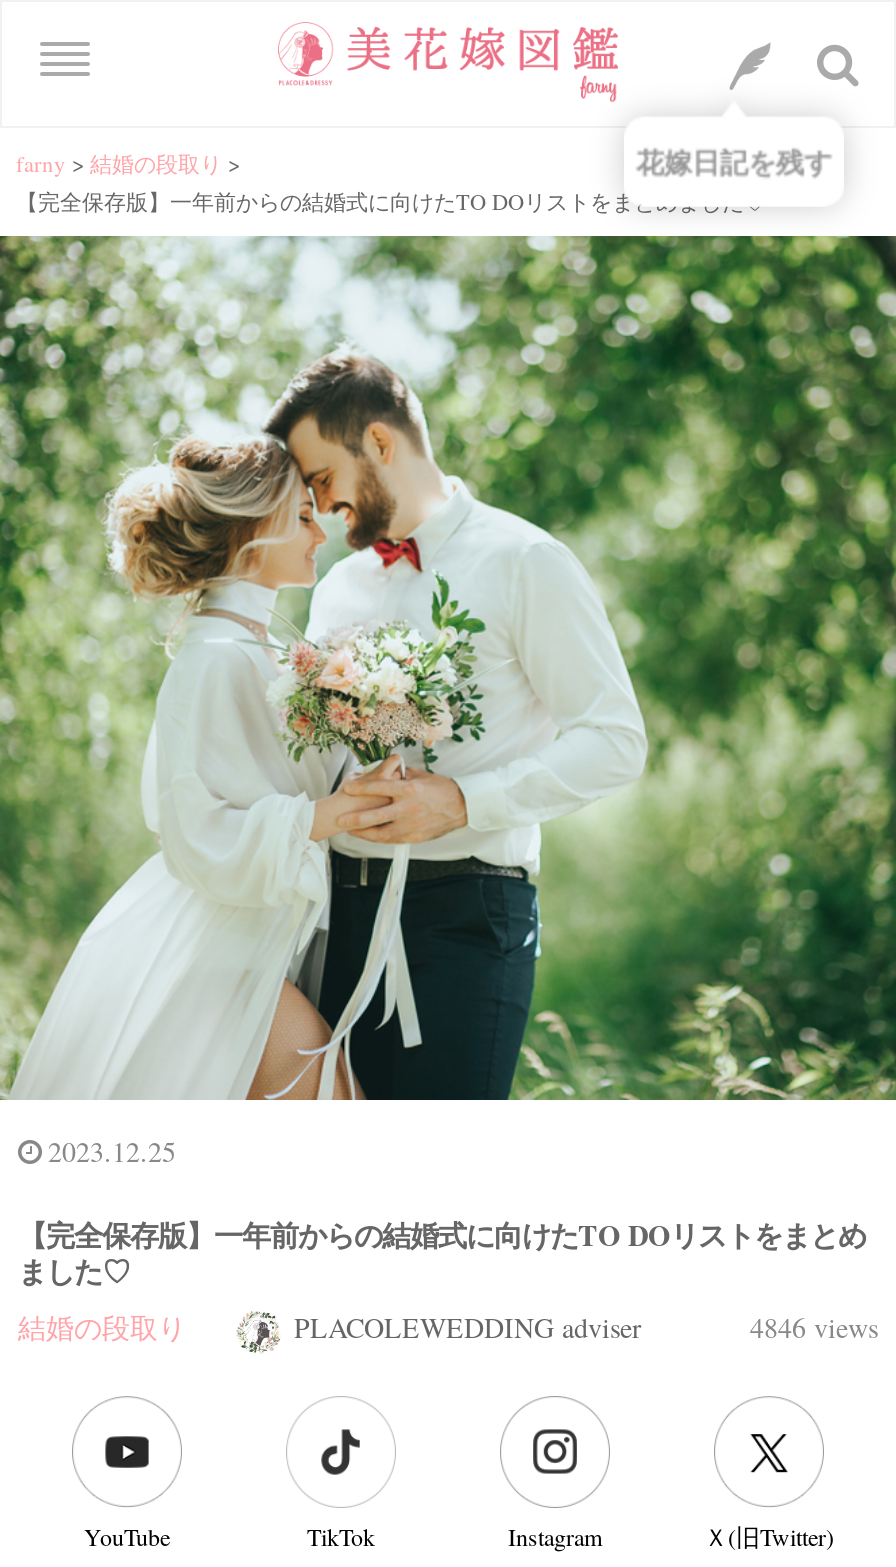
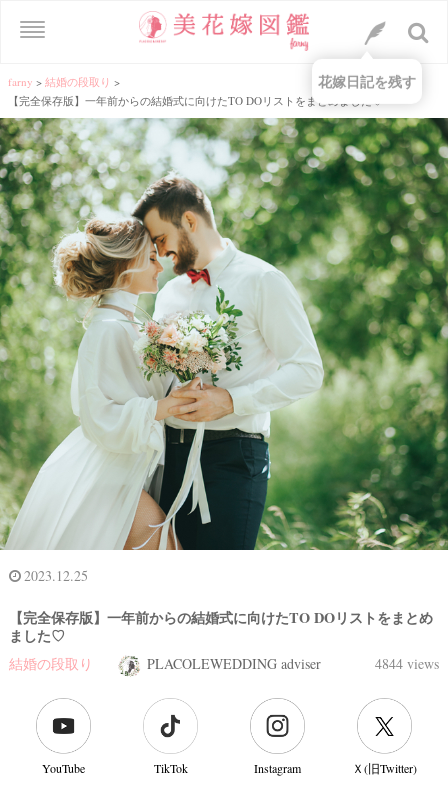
[750,1308,878,1346] 4846 views -> [375,654,439,673] 4844 views

